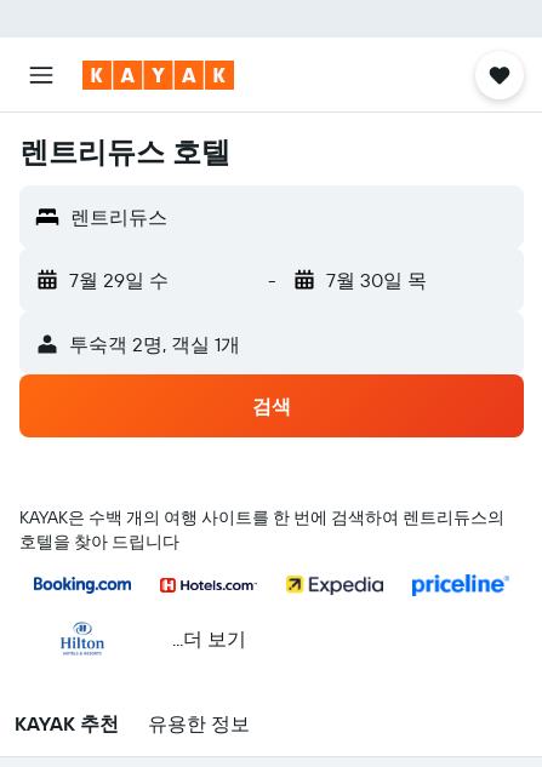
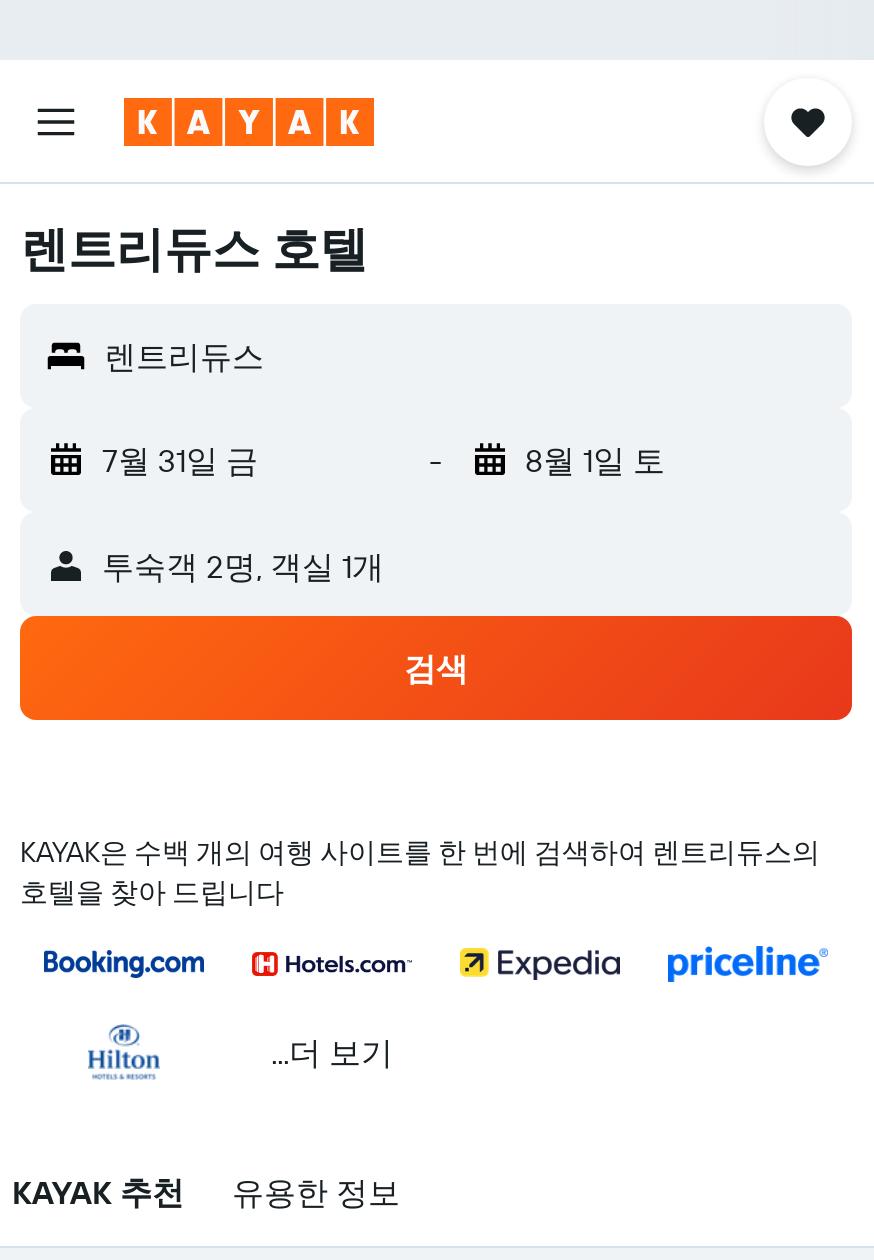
[69,268,169,292] 7월 29일 수 -> [102,440,258,480] 7월 31일 금
[326,268,426,292] 7월 30일 목 -> [525,440,665,480] 8월 1일 토

